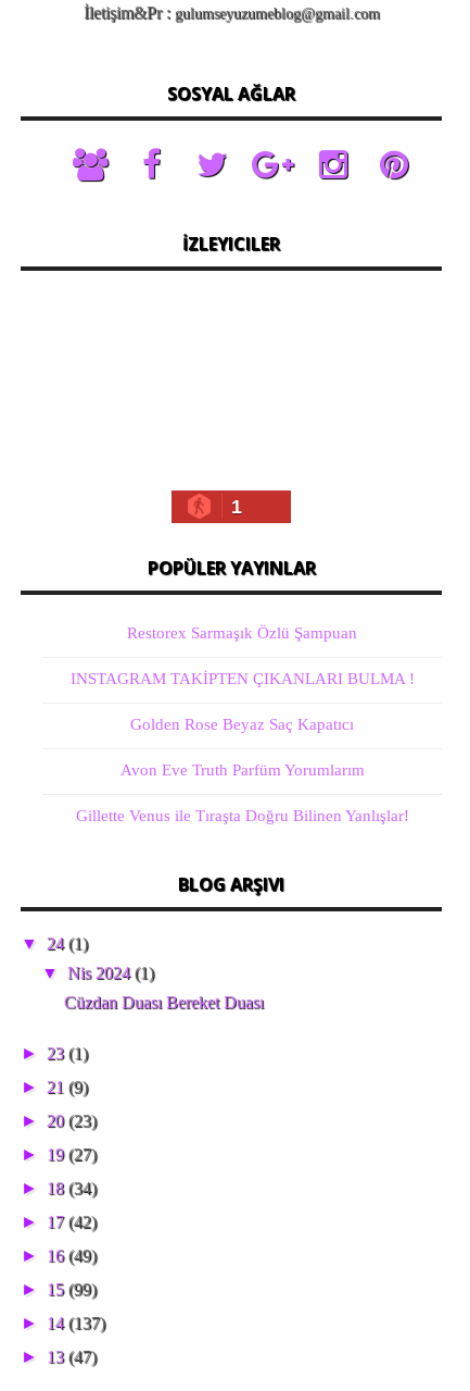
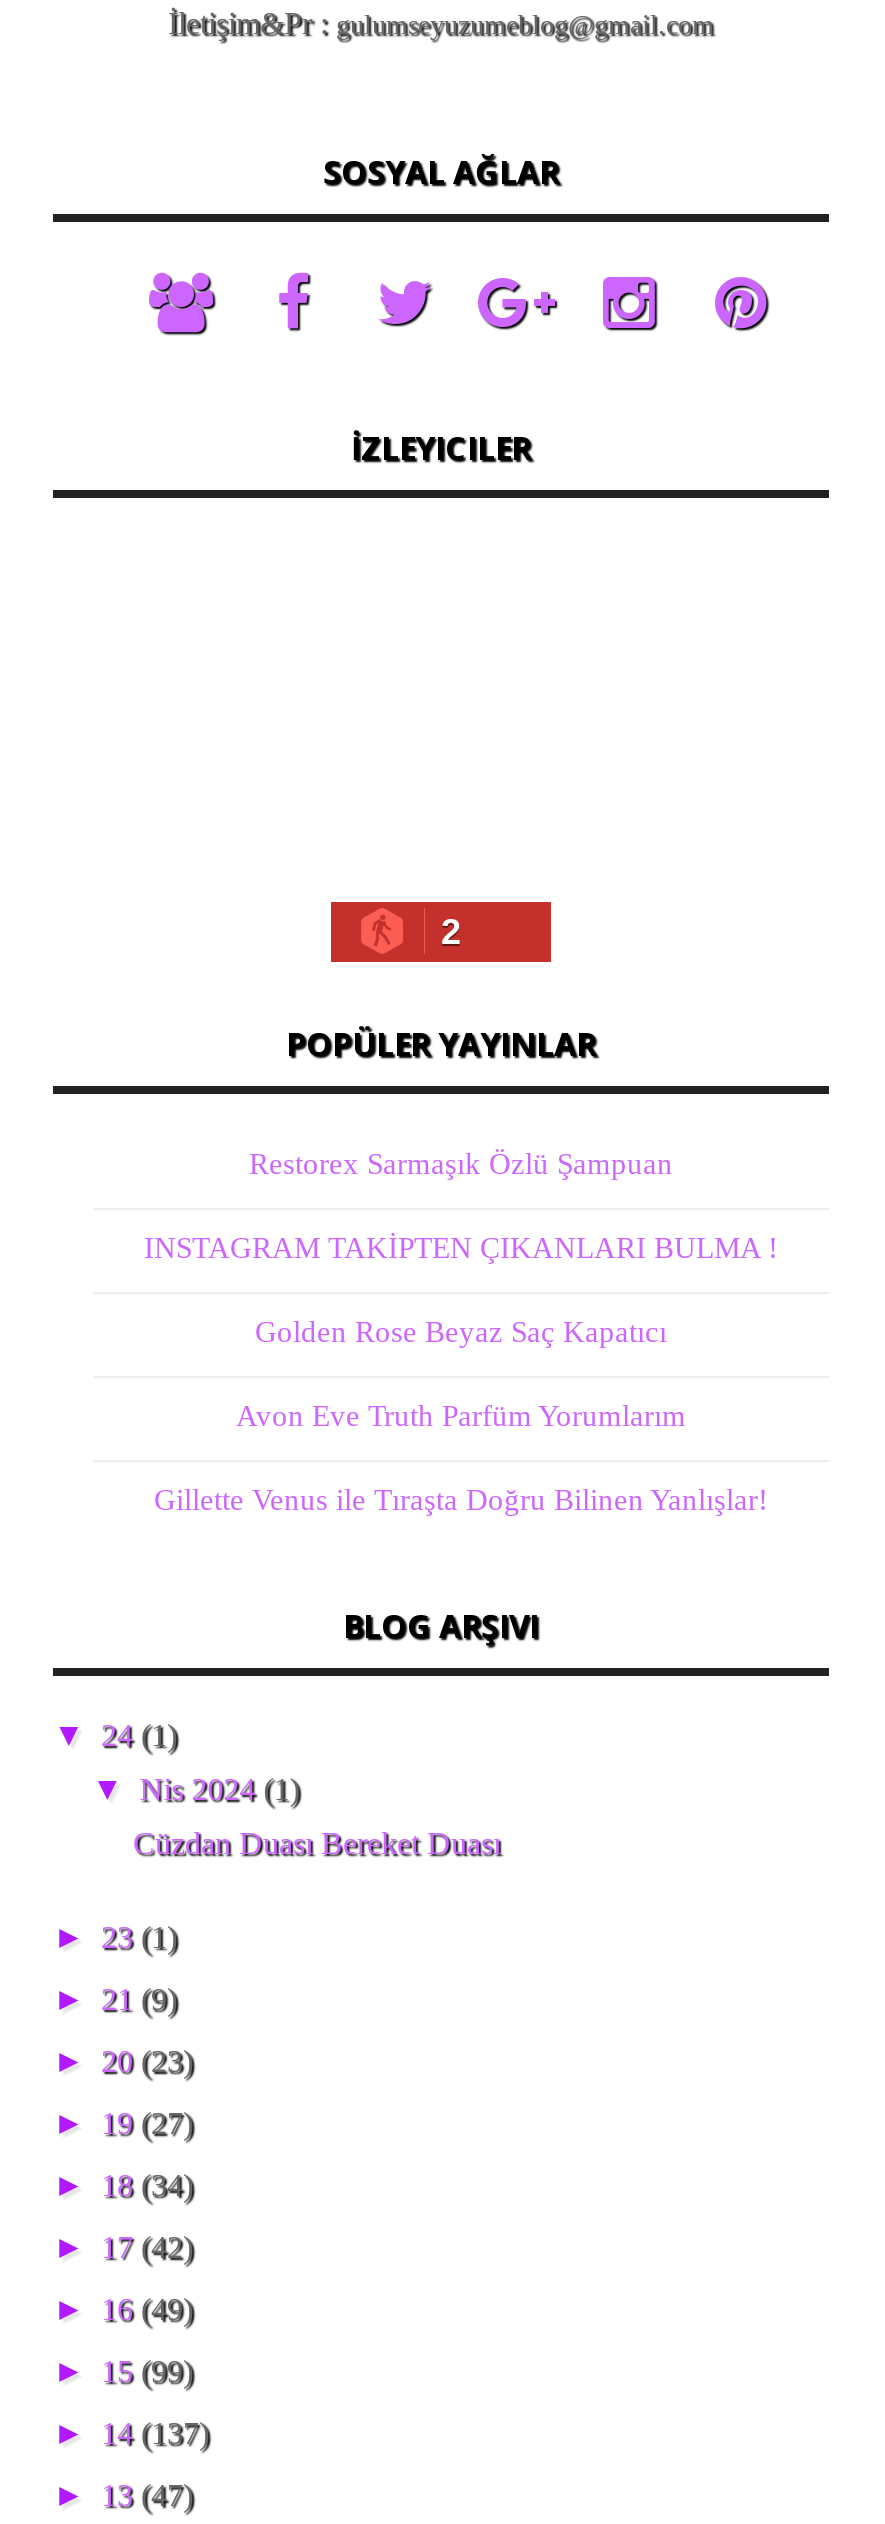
[231,496,240,518] 1 -> [441,912,457,952] 2

